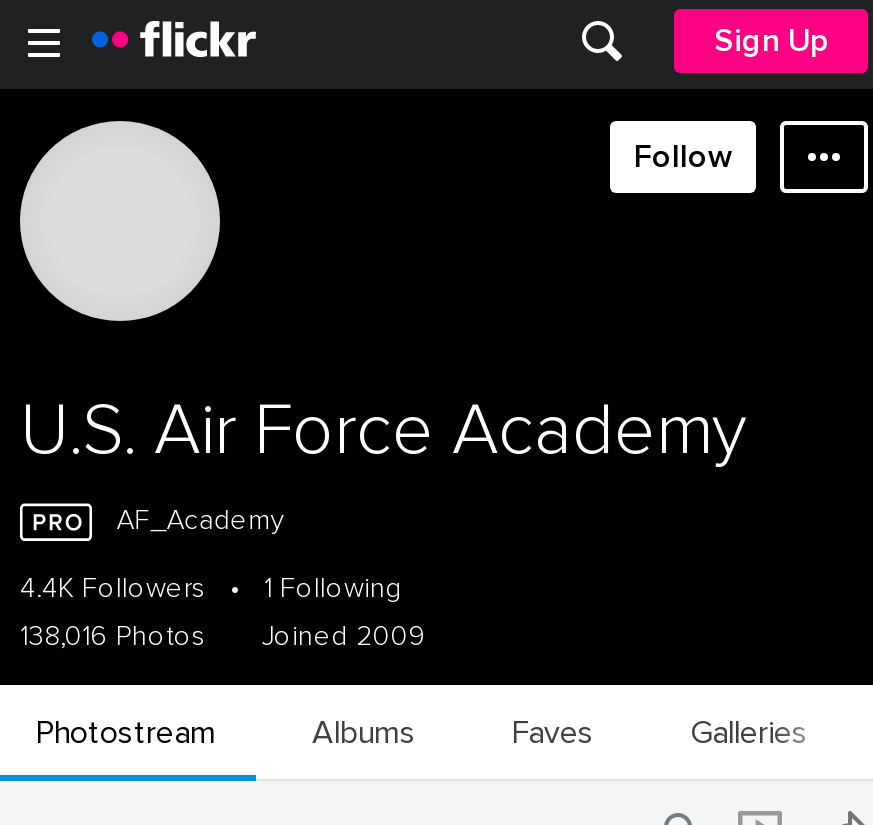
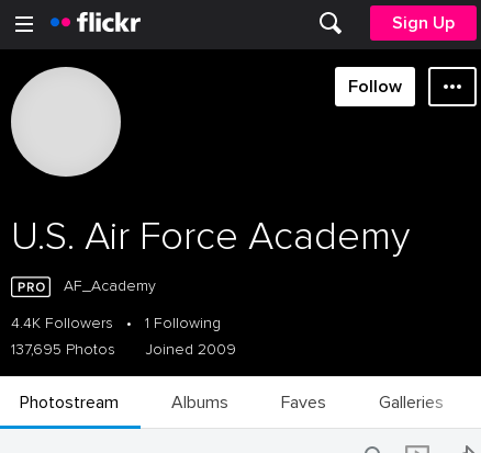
[20,619,426,653] 138,016 Photos Joined 2009 -> [11,340,236,359] 137,695 Photos Joined 2009

